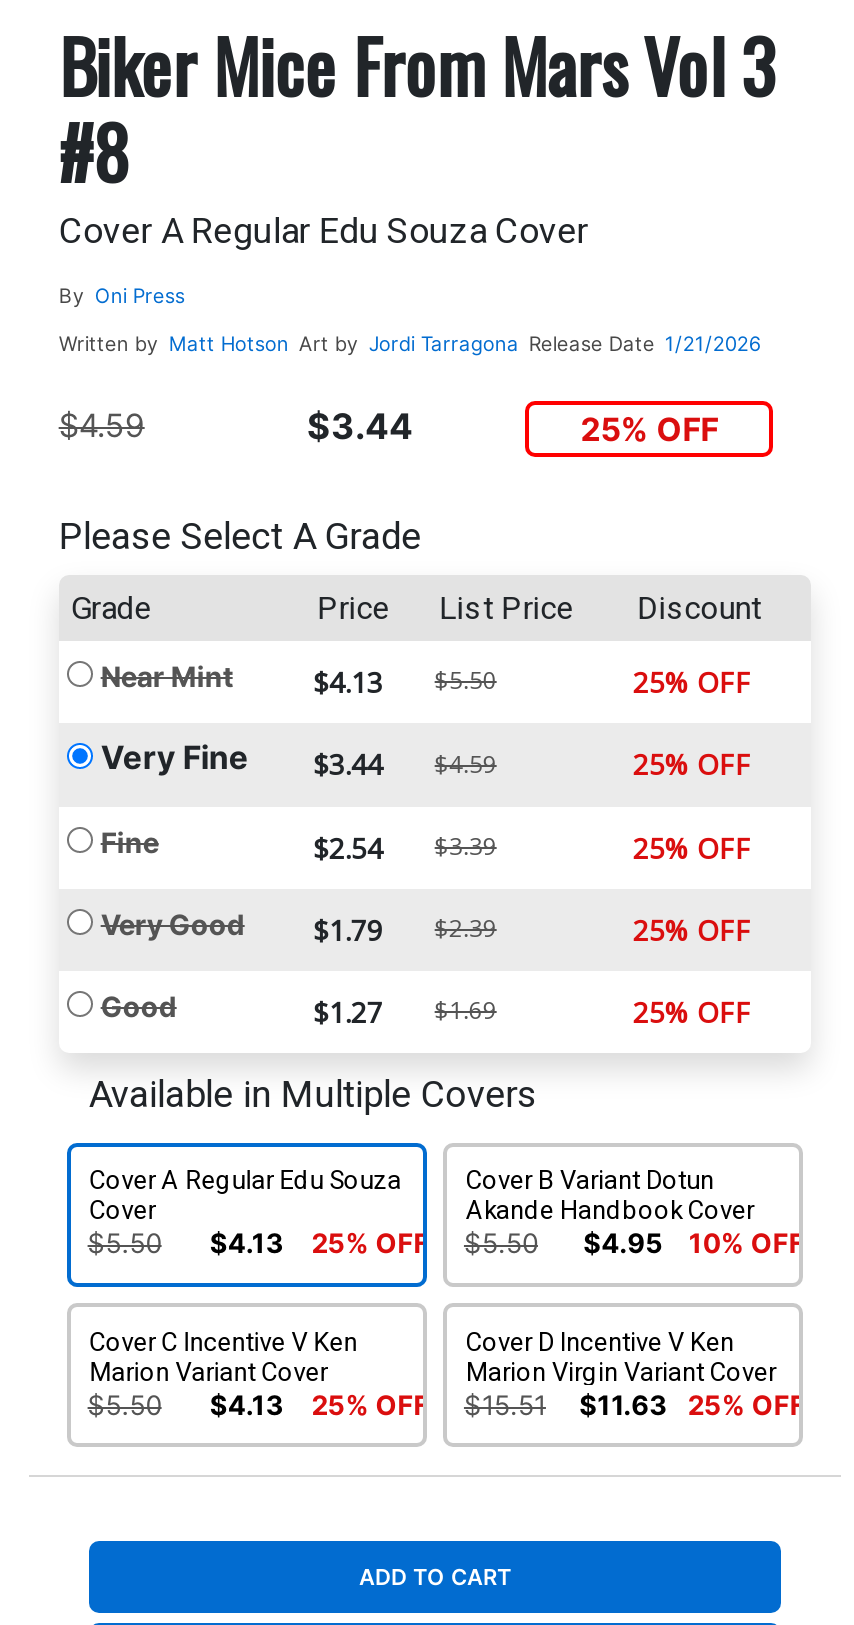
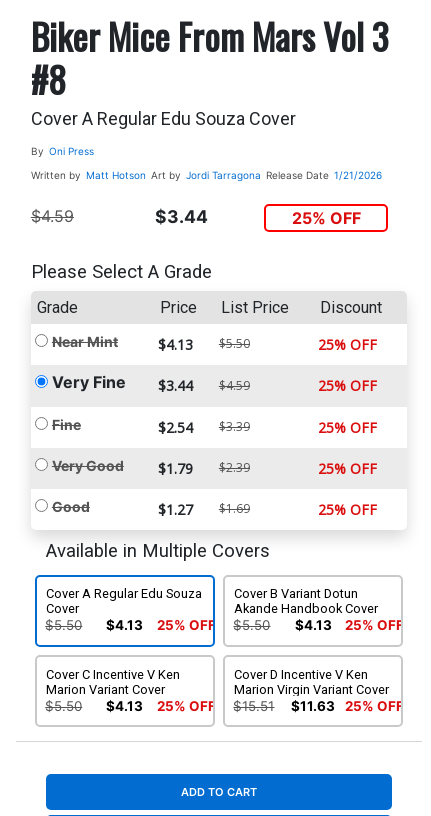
[583,1227,663,1259] $4.95 -> [295,617,332,633] $4.13
[689,1227,805,1259] 10% OFF -> [345,617,404,633] 25% OFF

